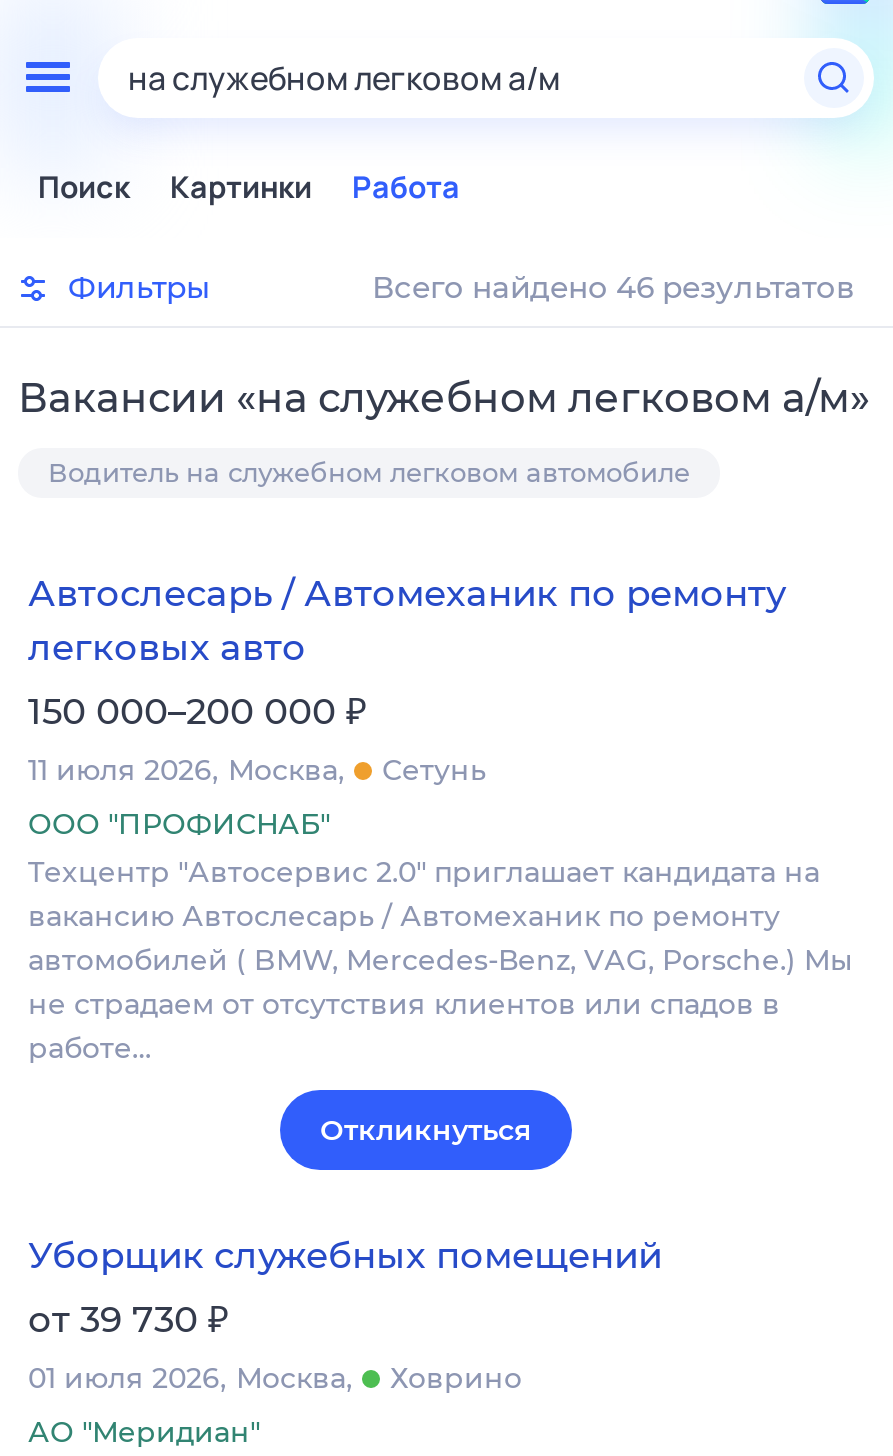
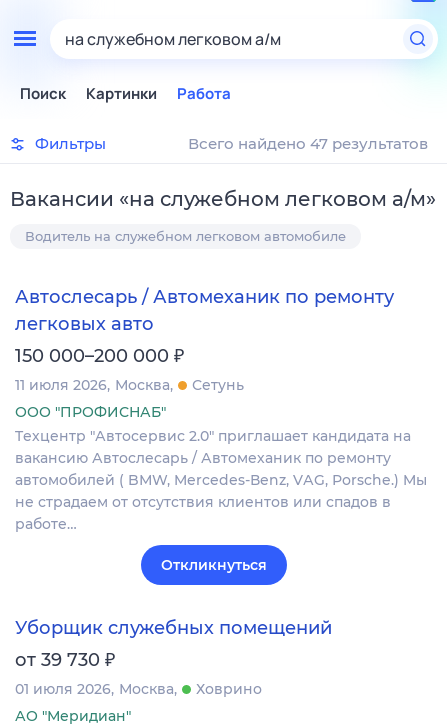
[372,268,854,306] Всего найдено 46 результатов -> [188,134,428,153] Всего найдено 47 результатов

